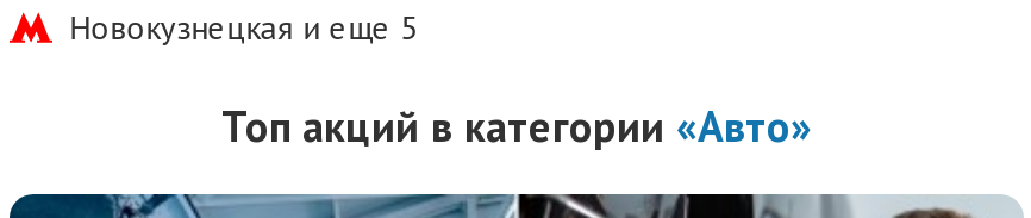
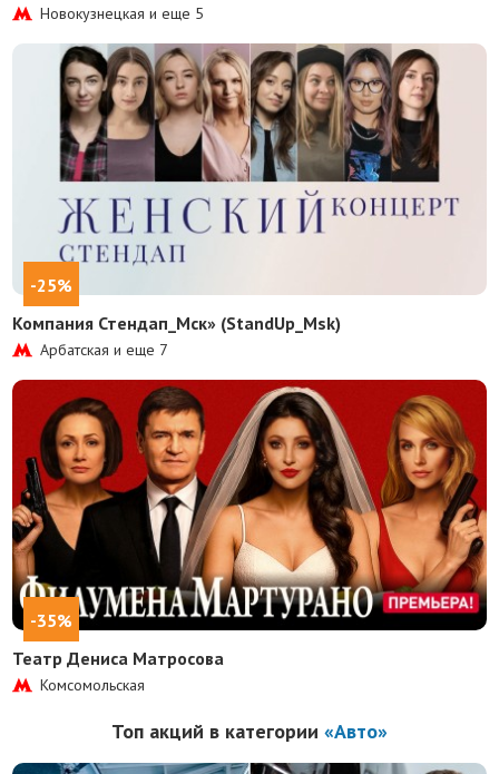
none -> [11,379,488,695] [image] | -35% | Театр Дениса Матросова | Комсомольская
none -> [12,42,486,359] [image] | -25% | Компания Стендап_Мск» (StandUp_Msk) | Арбатская и еще 7

